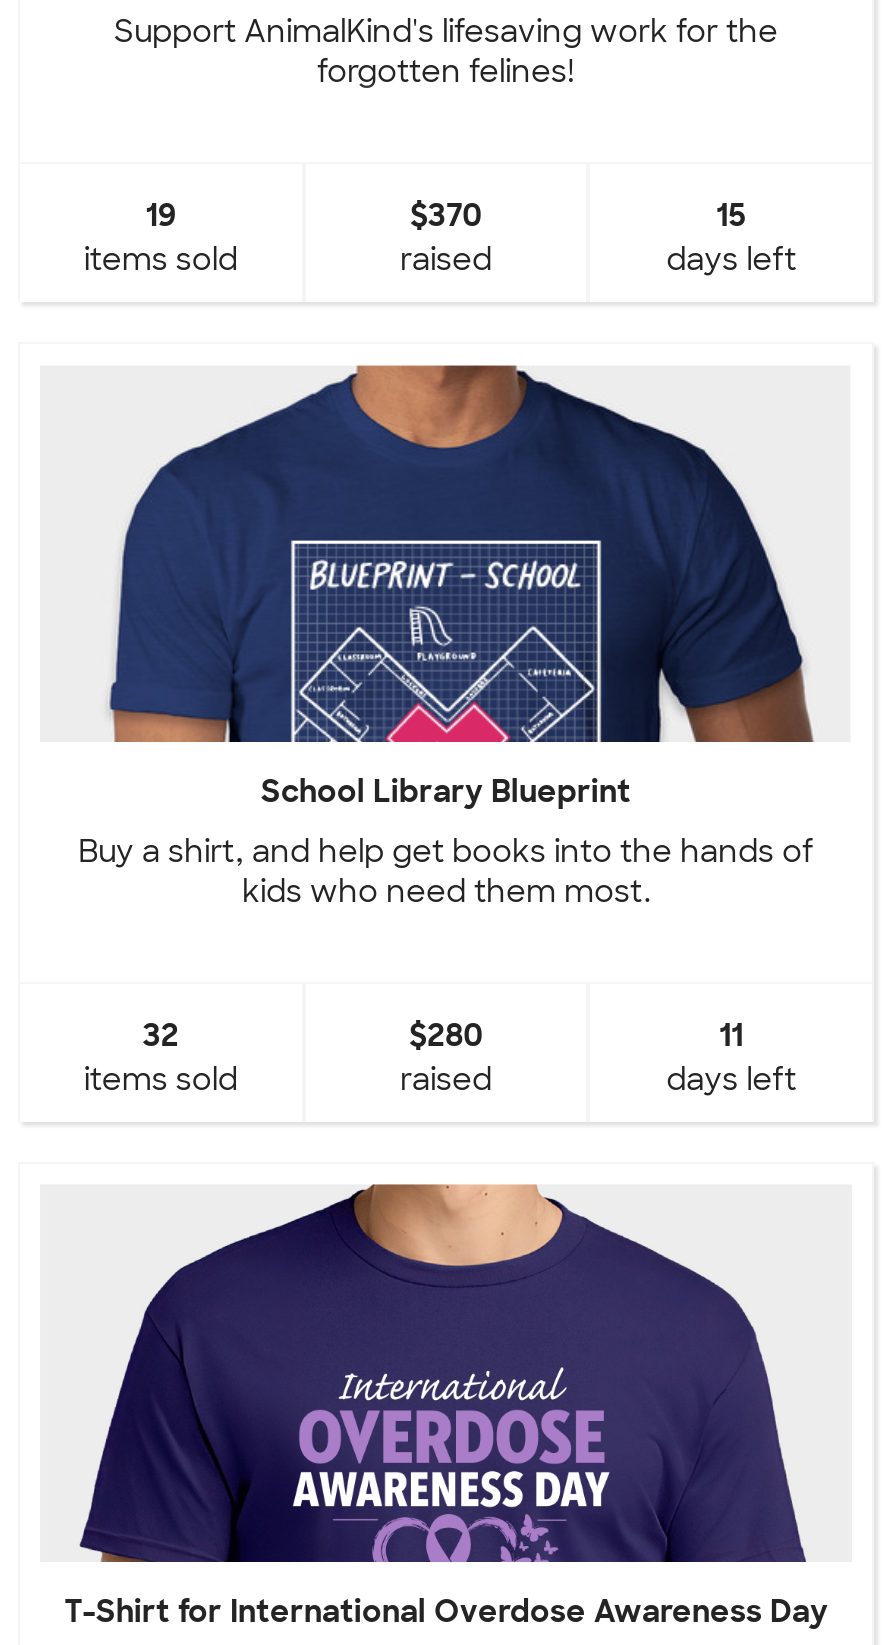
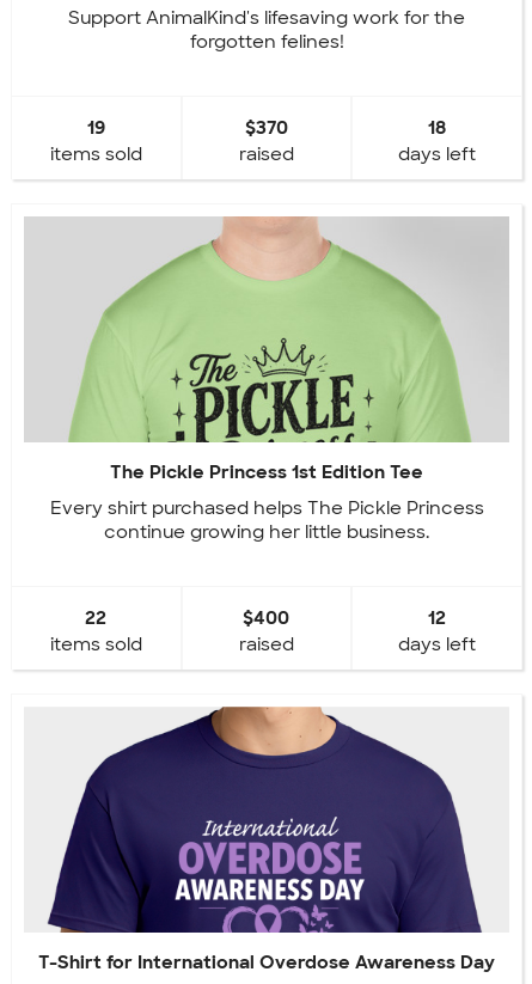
[716,195,746,235] 15 -> [428,116,446,140] 18
[108,364,848,811] [image] | School Library Blueprint -> [66,216,508,485] [image] | The Pickle Princess 1st Edition Tee
[78,831,814,911] Buy a shirt, and help get books into the hands of | kids who need them most. -> [50,497,484,544] Every shirt purchased helps The Pickle Princess | continue growing her little business.
[143,1015,179,1055] 32 -> [85,607,107,631] 22
[409,1015,483,1055] $280 -> [243,607,290,631] $400
[719,1015,743,1055] 11 -> [428,607,446,631] 12

